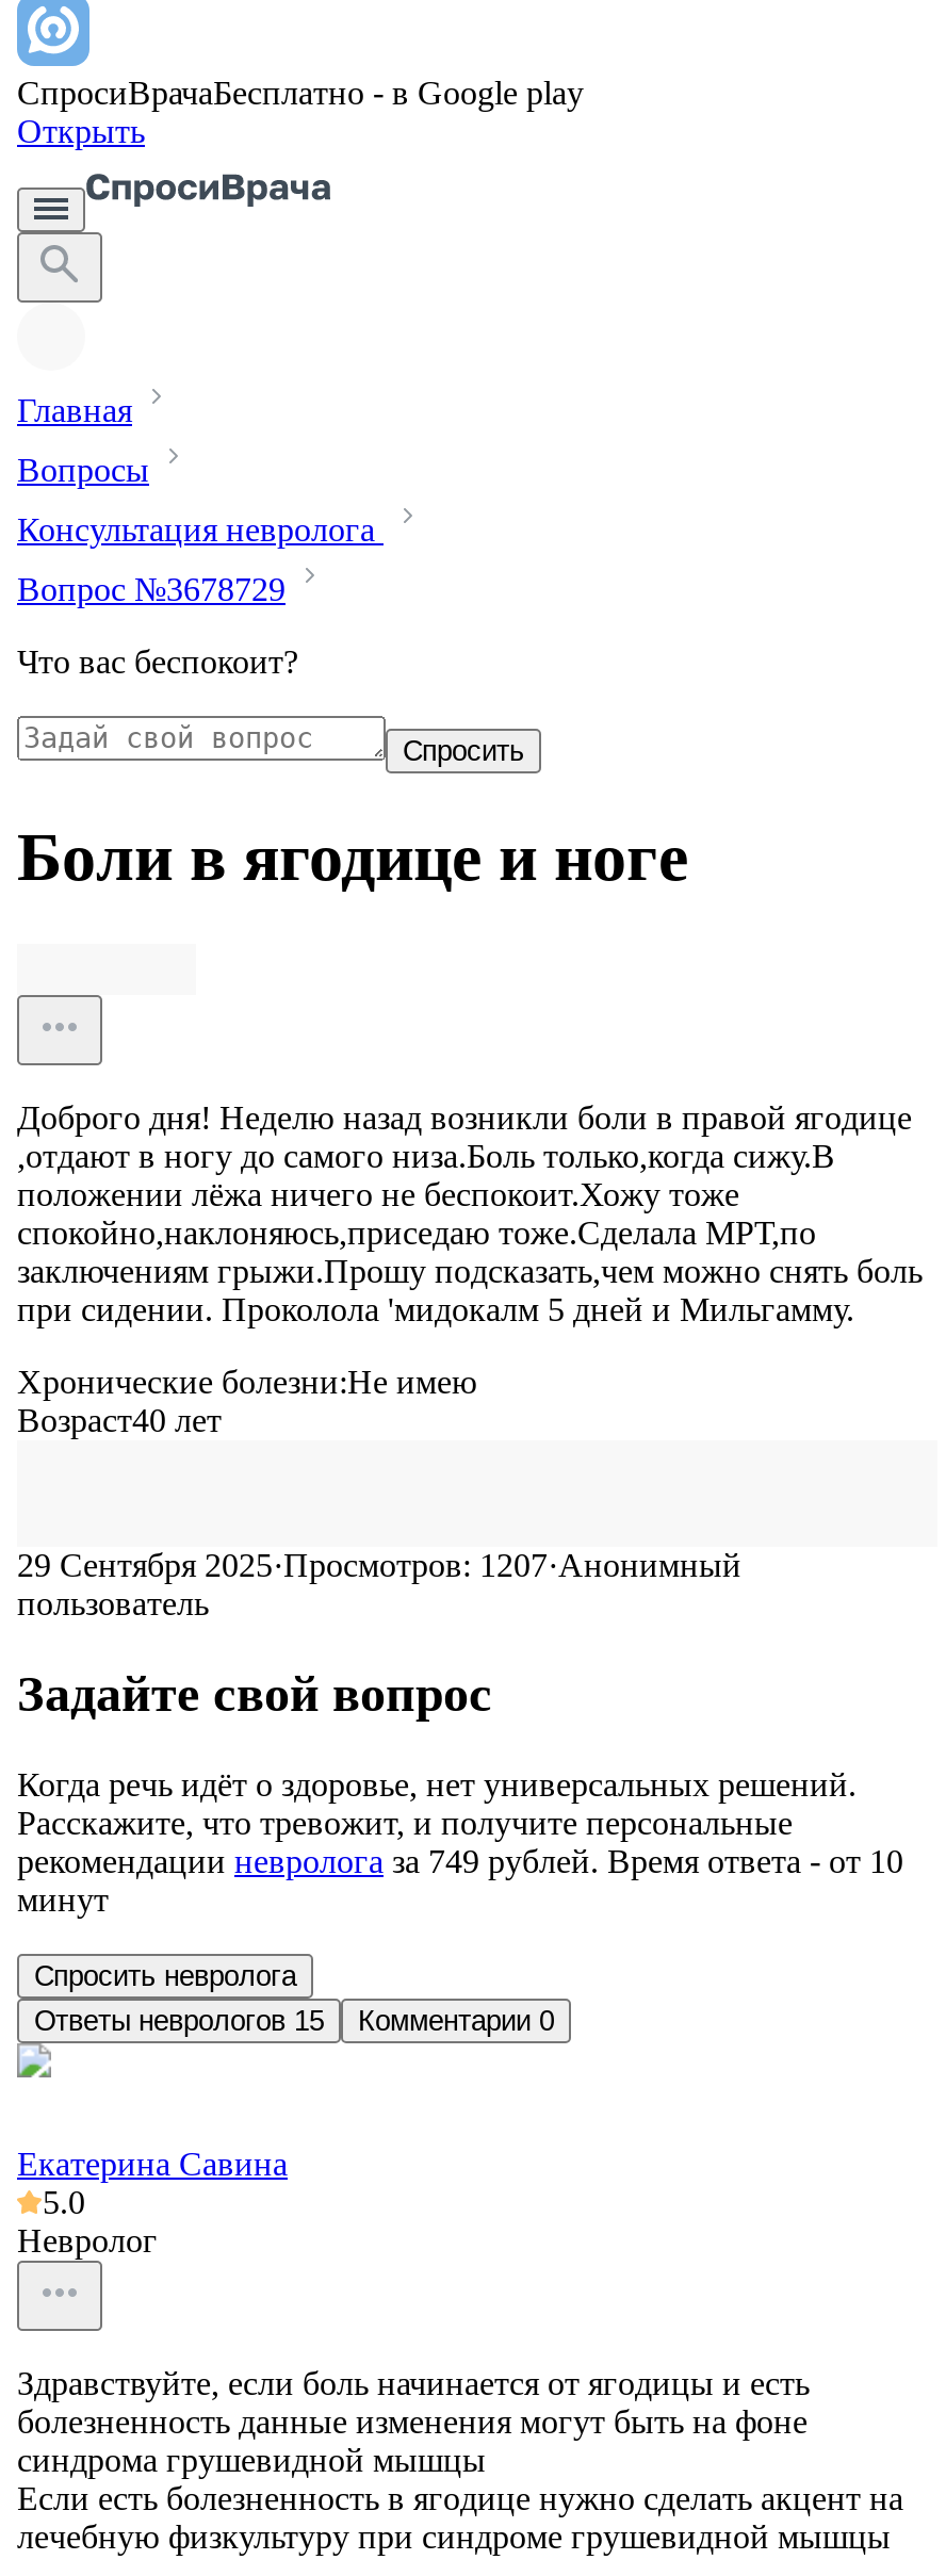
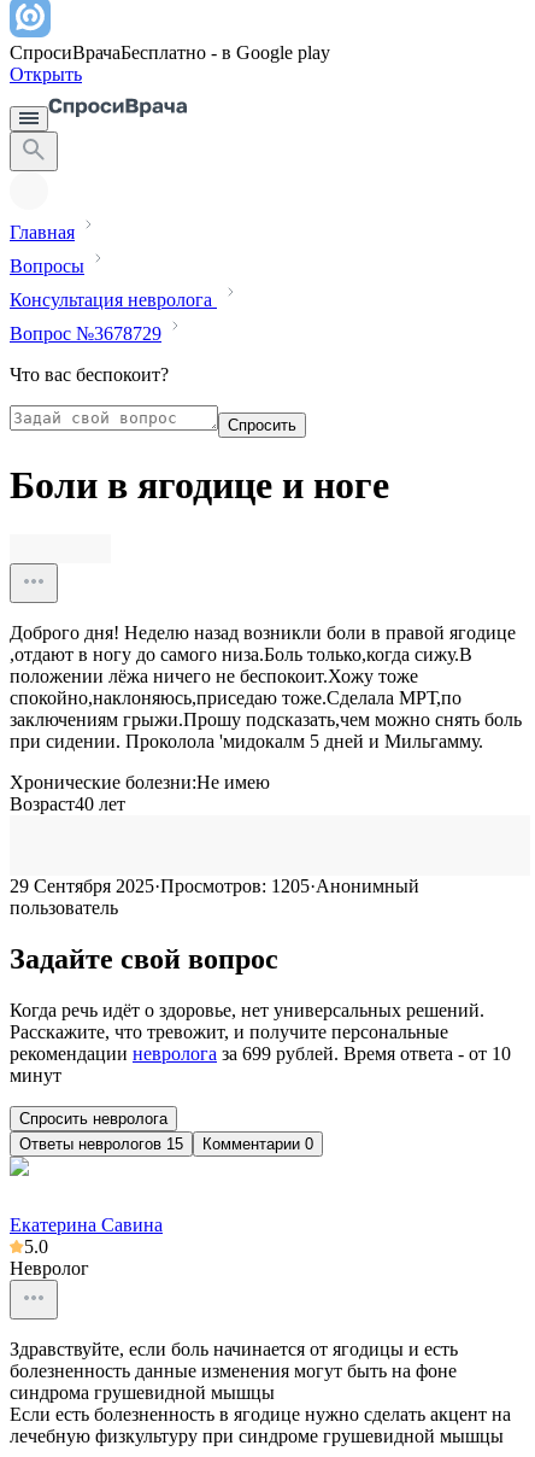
[17,1547,741,1583] 29 Сентября 2025·Просмотров: 1207 · Анонимный -> [10,876,419,896] 29 Сентября 2025·Просмотров: 1205 · Анонимный
[17,1842,903,1879] рекомендации невролога за 749 рублей. Время ответа - от 10 -> [10,1043,511,1063] рекомендации невролога за 699 рублей. Время ответа - от 10

